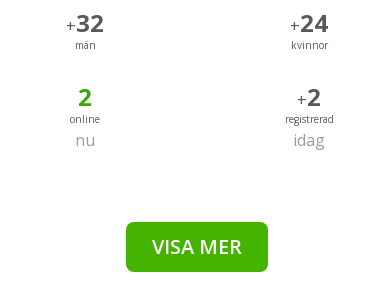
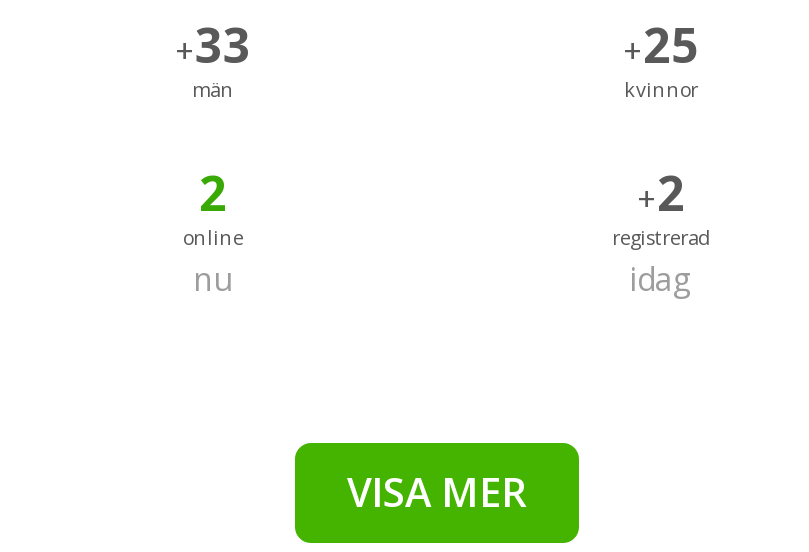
[66,6,104,39] +32 -> [175,10,251,76] +33
[290,6,328,39] +24 -> [623,10,699,76] +25

